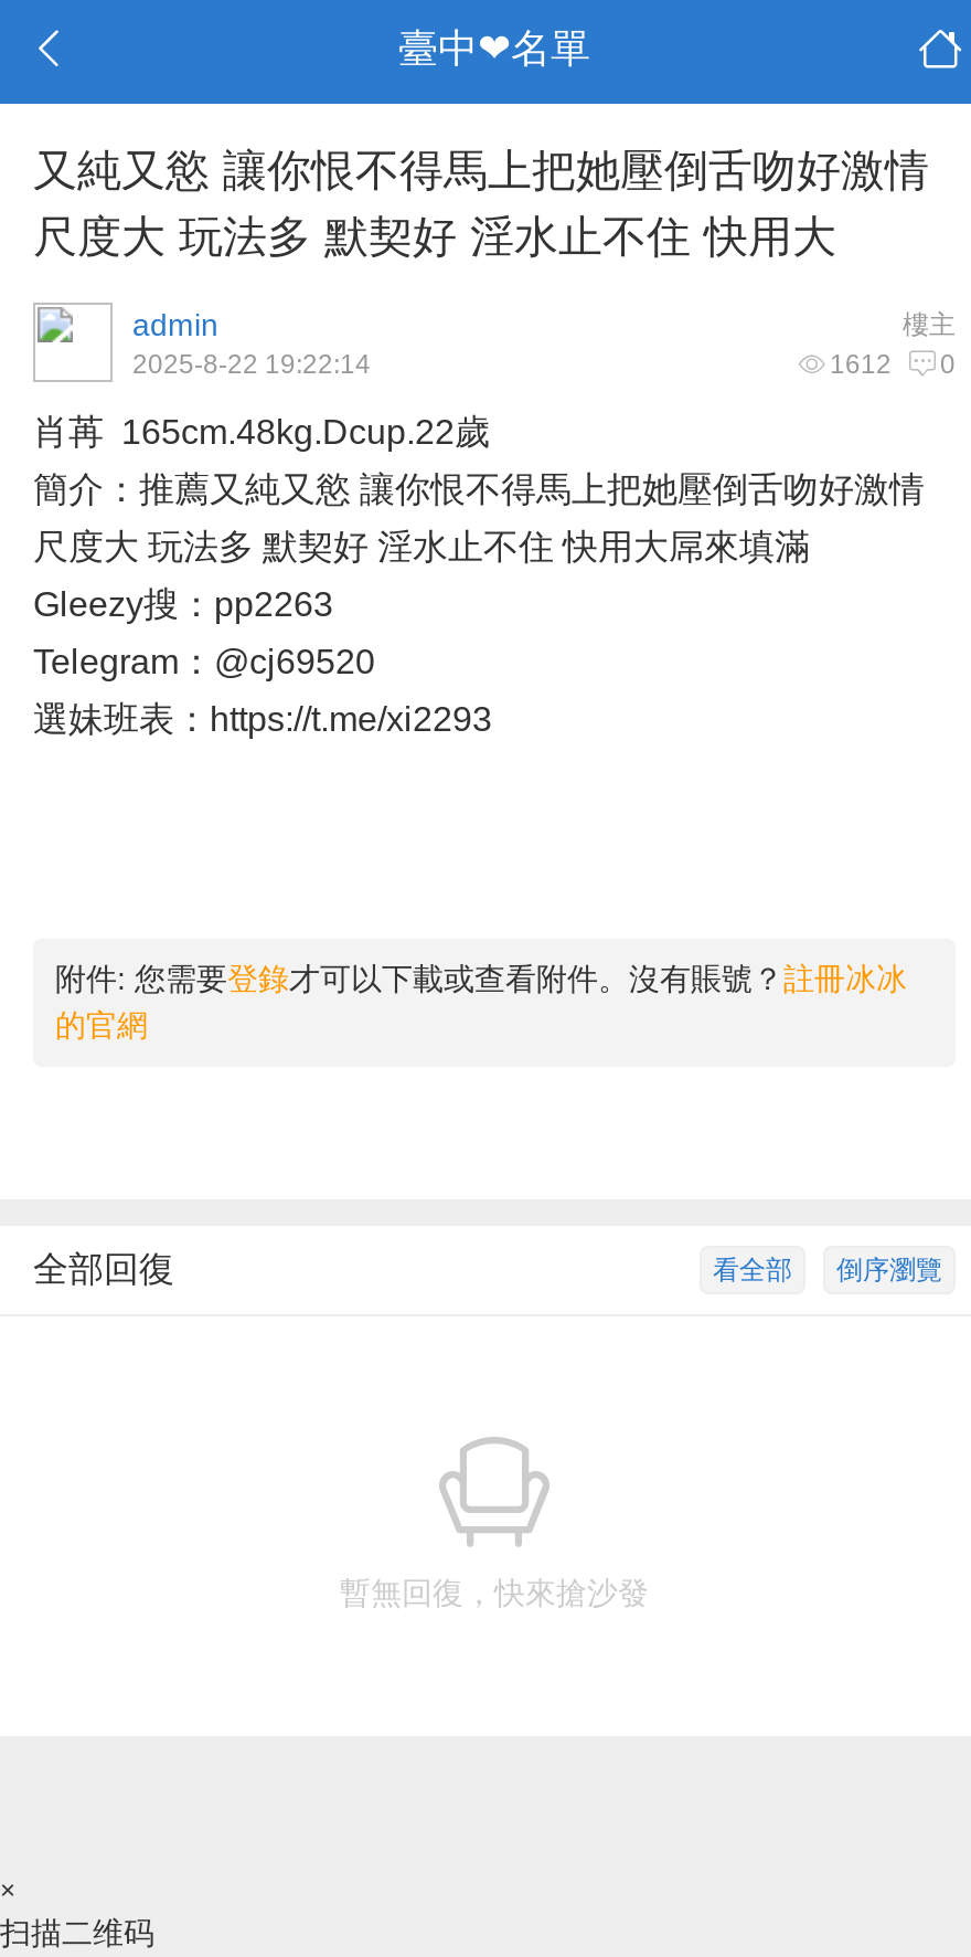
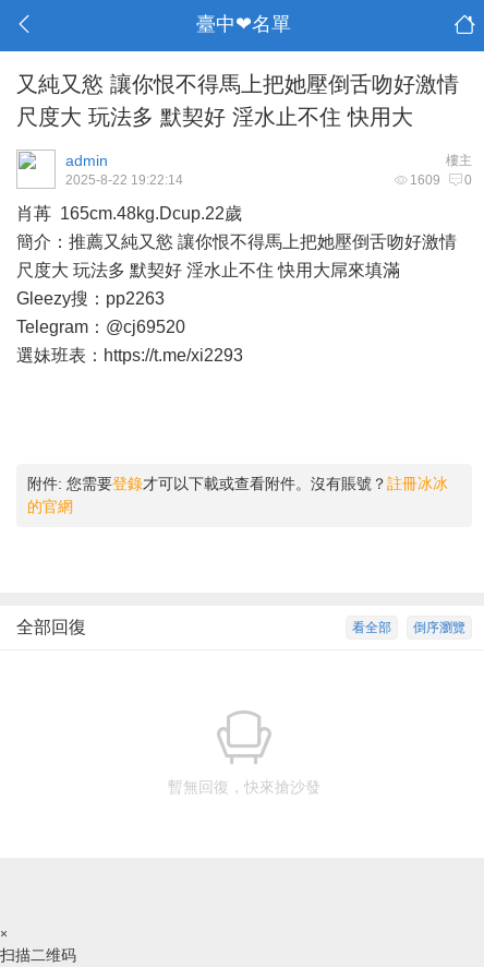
[830,349,956,380] 1612 0 -> [410,172,472,188] 1609 0

